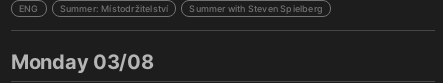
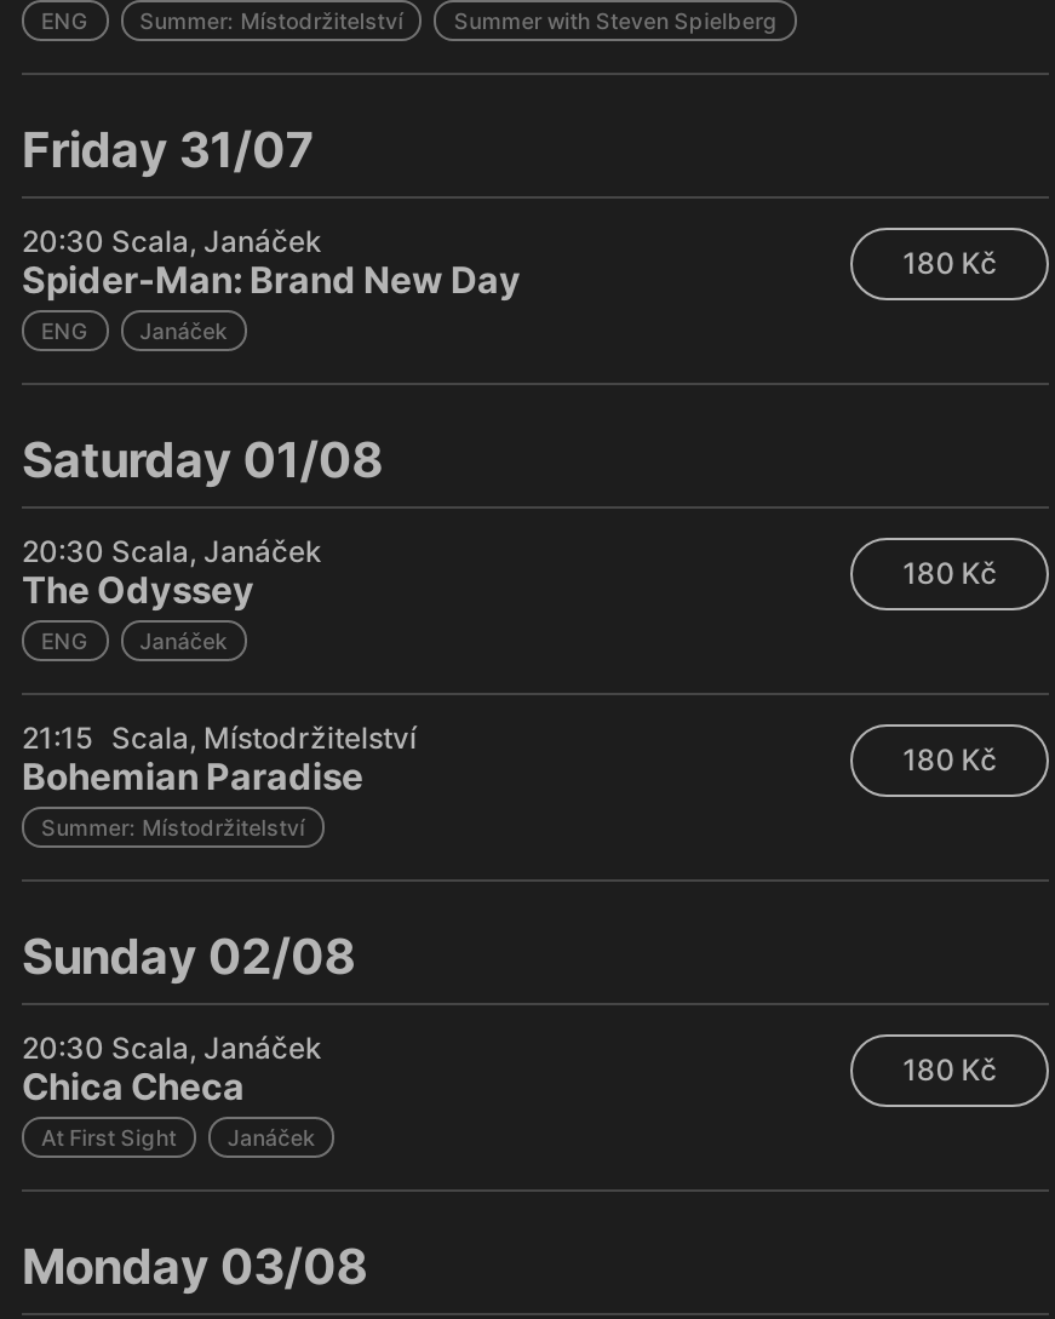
none -> [22,121,521,344] Friday 31/07 | 20:30 Scala Janáček | Spider-Man: Brand New Day | ENG | Janáček
none -> [22,431,382,654] Saturday 01/08 | 20:30 Scala Janáček | The Odyssey | ENG | Janáček
none -> [22,719,417,841] 21:15 Scala Místodržitelství | Bohemian Paradise | Summer: Místodržitelství
none -> [22,928,355,1151] Sunday 02/08 | 20:30 Scala Janáček | Chica Checa | At First Sight | Janáček
none -> [903,245,997,281] 180 Kč
none -> [903,555,997,591] 180 Kč
none -> [903,741,997,778] 180 Kč
none -> [903,1051,997,1088] 180 Kč

